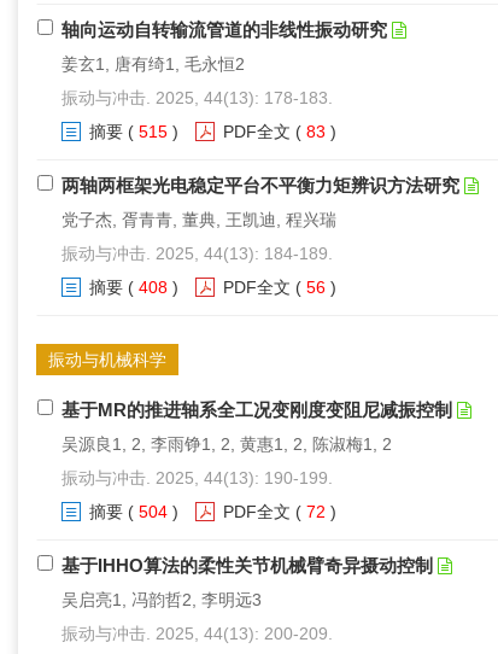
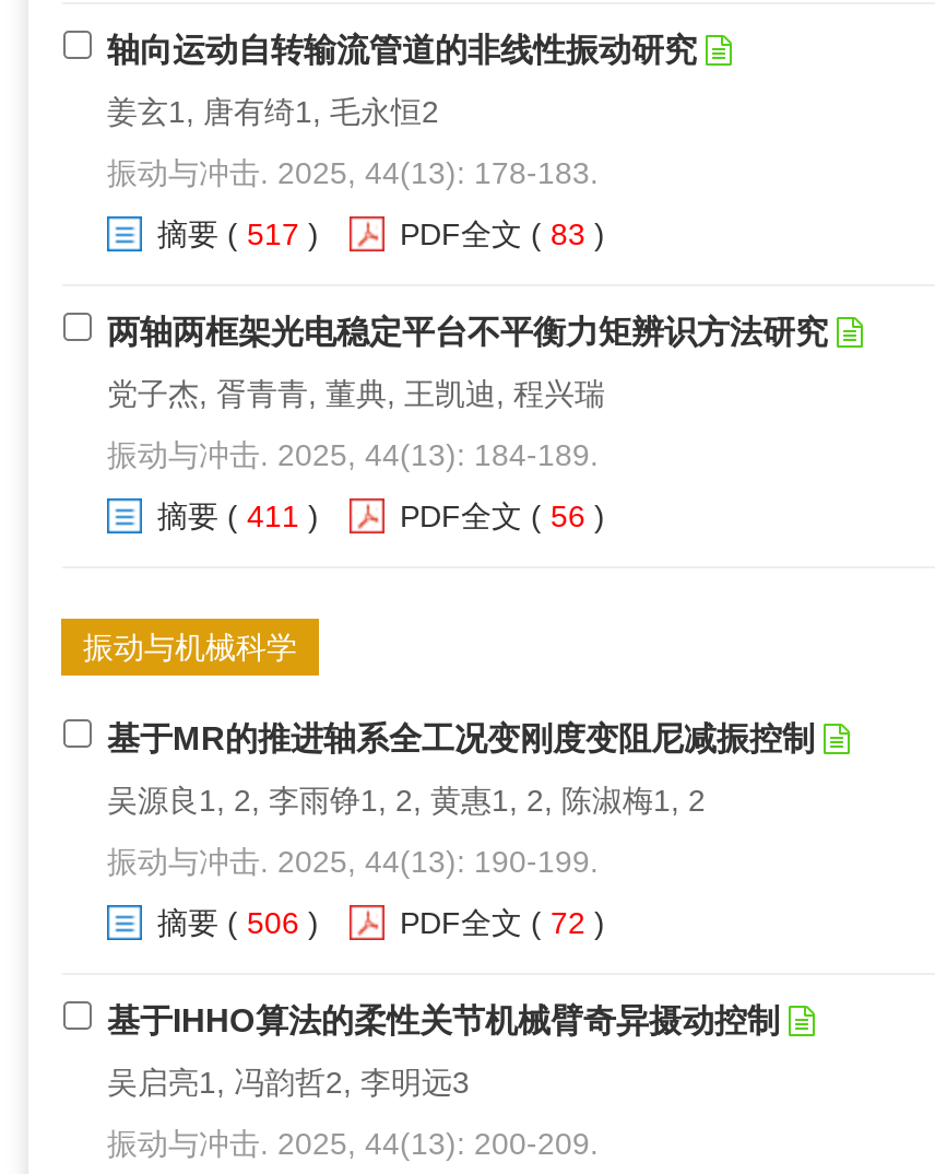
[89,122,183,141] 摘要( 515) -> [157,216,328,251] 摘要( 517)
[89,278,183,297] 摘要( 408) -> [157,498,328,533] 摘要( 411)
[89,502,183,521] 摘要( 504) -> [157,905,328,940] 摘要( 506)

